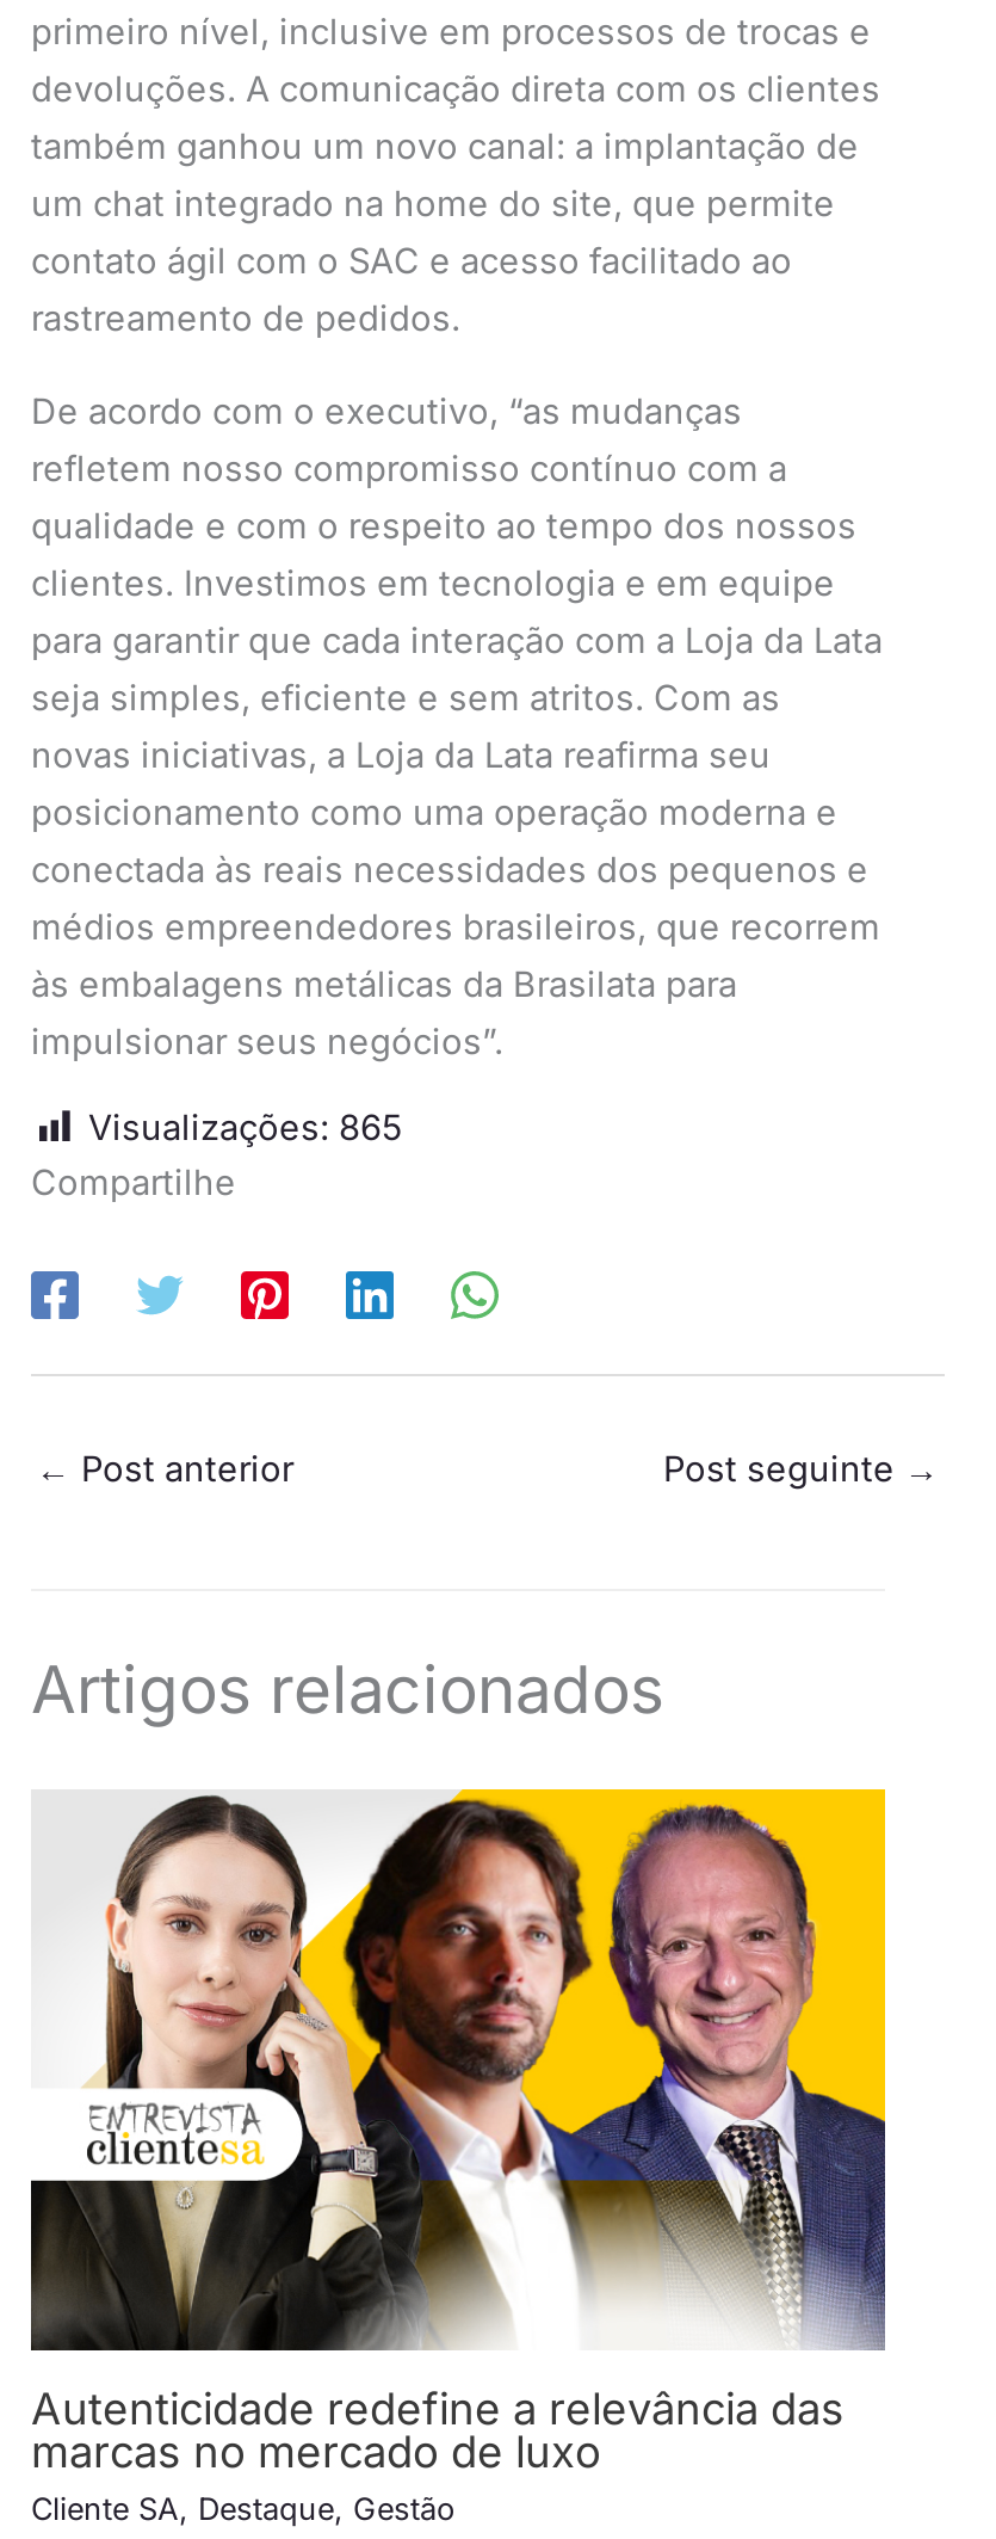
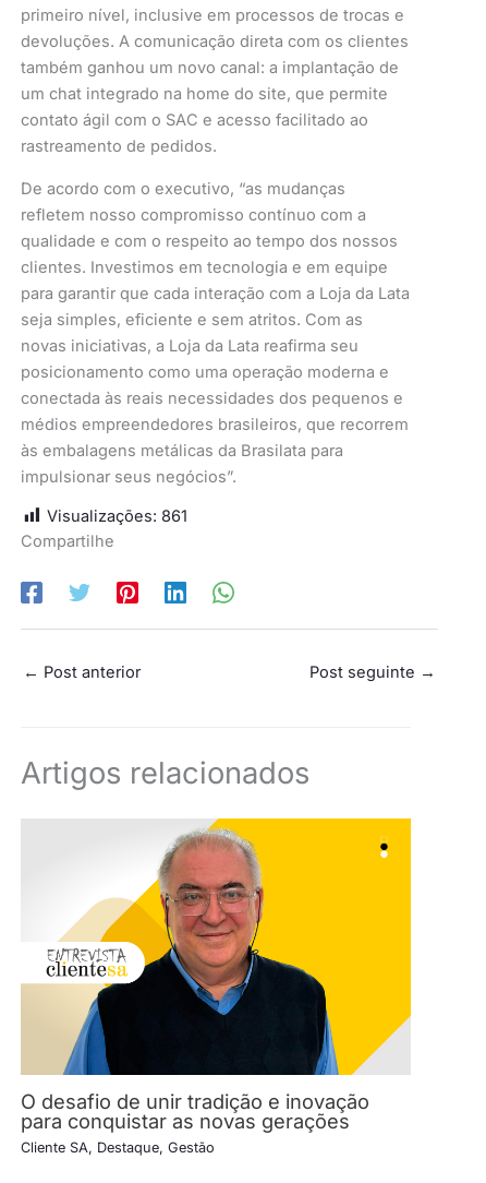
[88,1107,403,1150] Visualizações: 865 -> [47,507,187,526] Visualizações: 861
[29,1794,887,2477] [image] | Autenticidade redefine a relevância das | marcas no mercado de luxo -> [21,822,412,1133] [image] | O desafio de unir tradição e inovação | para conquistar as novas gerações

